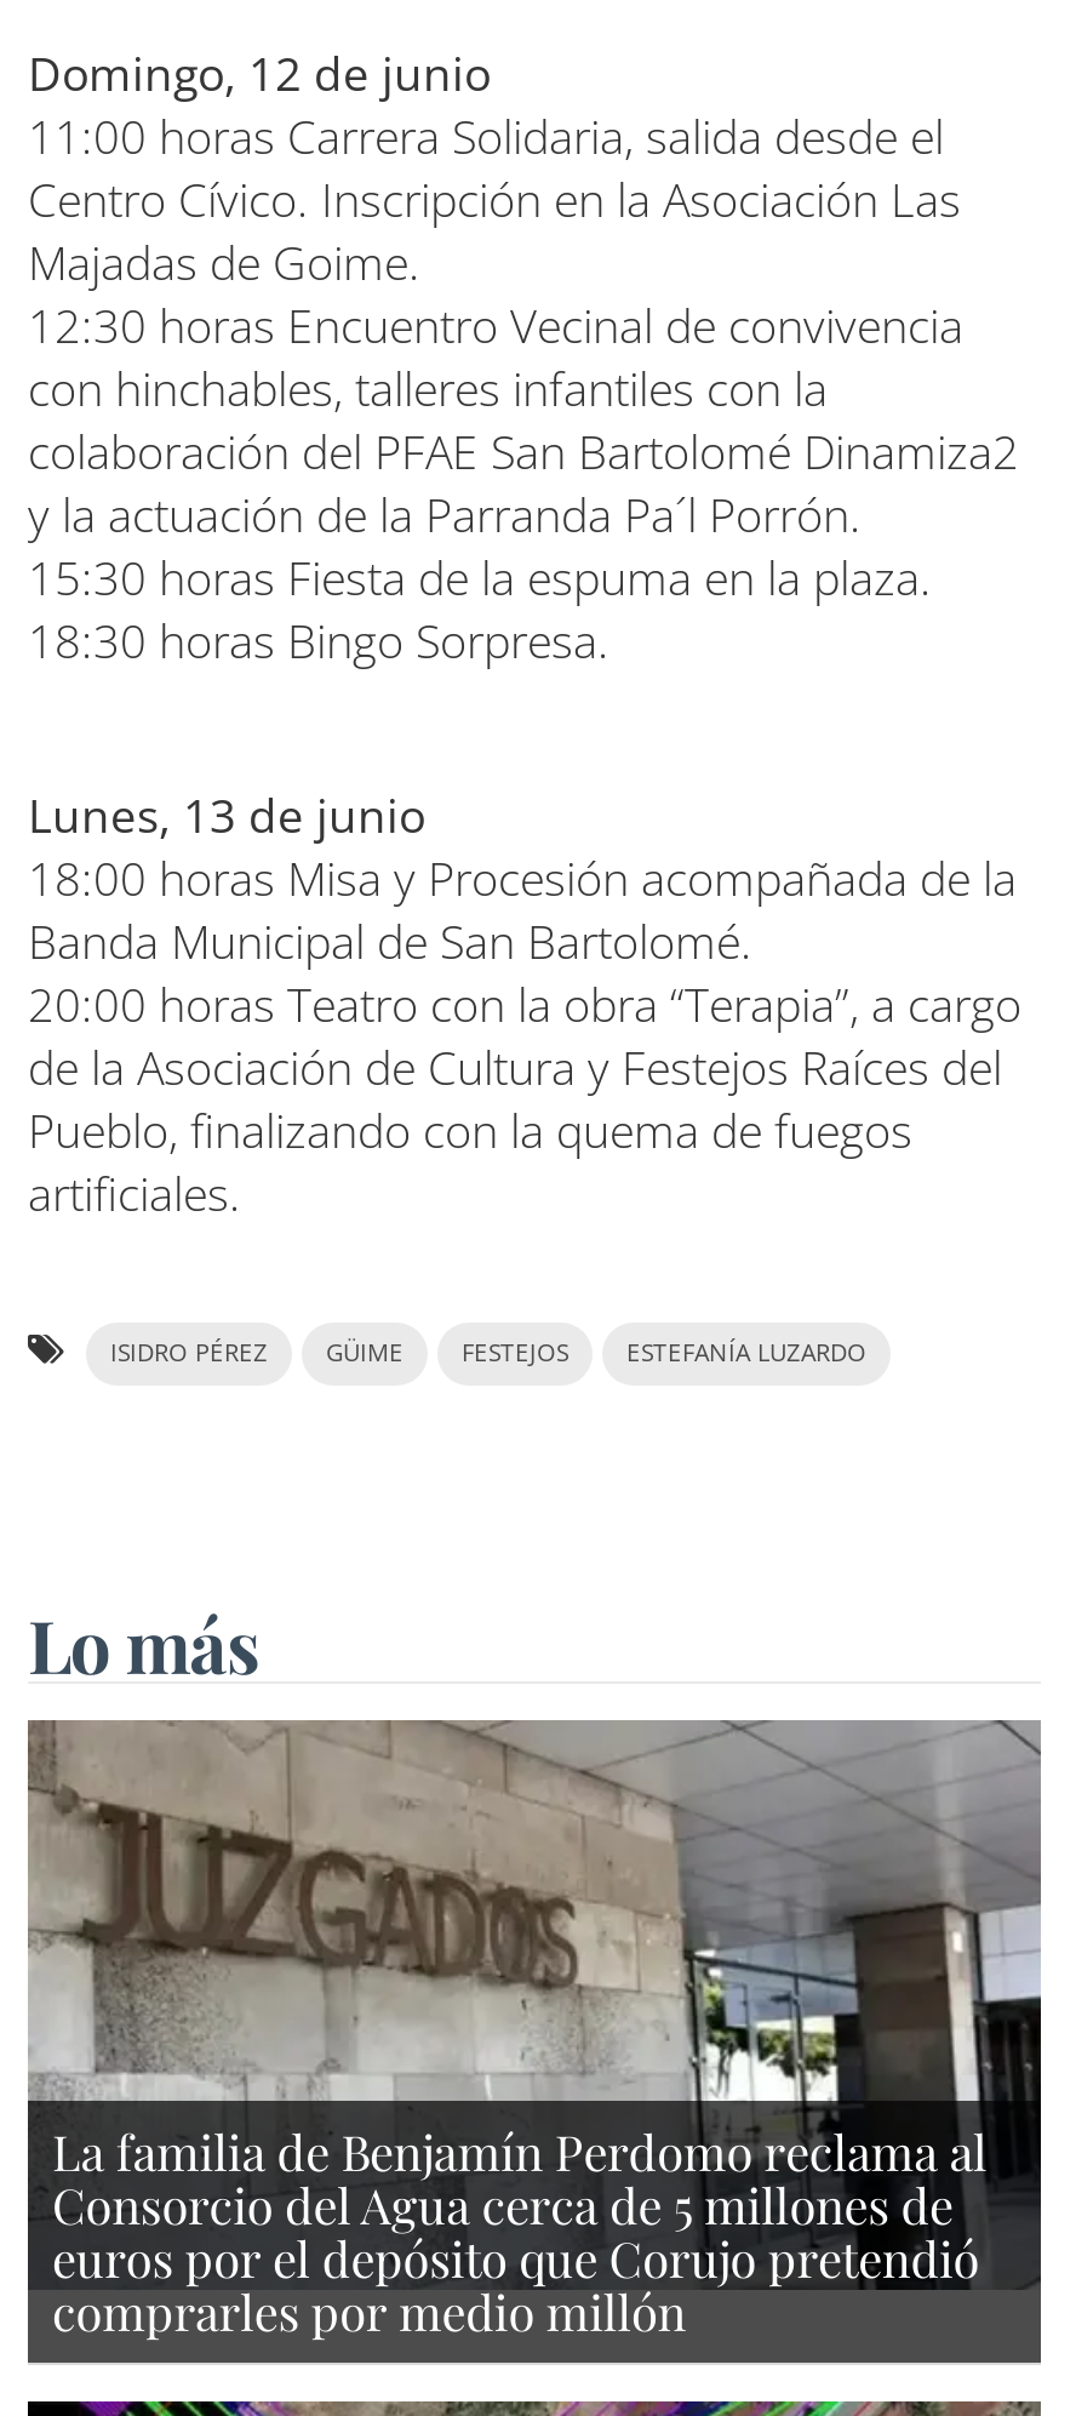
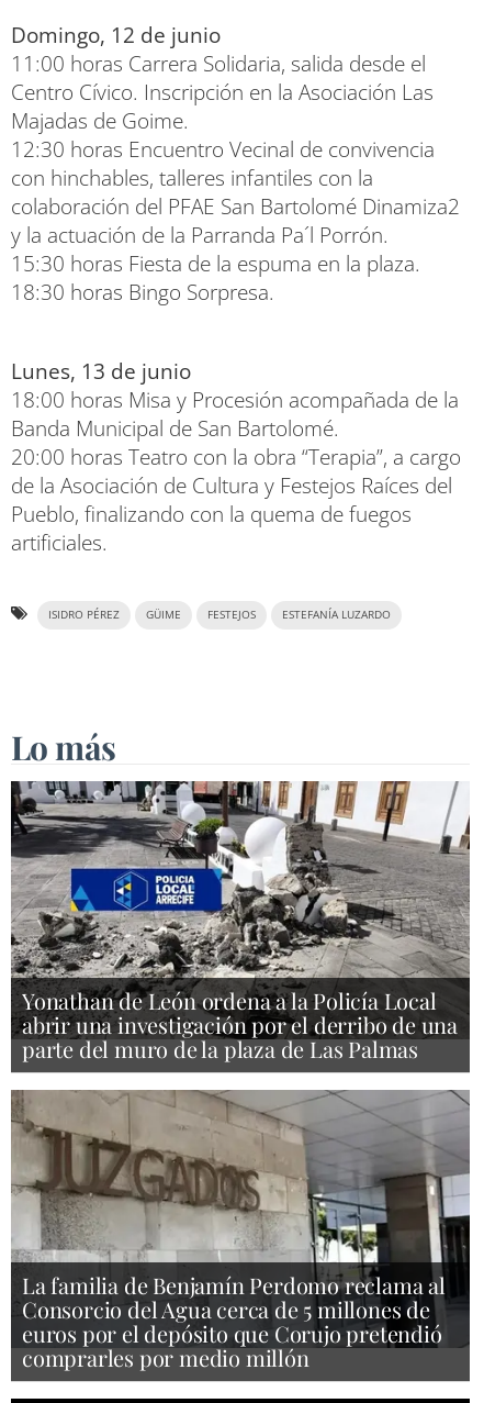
none -> [10,780,471,1064] [image] | Yonathan de León ordena a la Policía Local | abrir una investigación por el derribo de una | parte del muro de la plaza de Las Palmas

